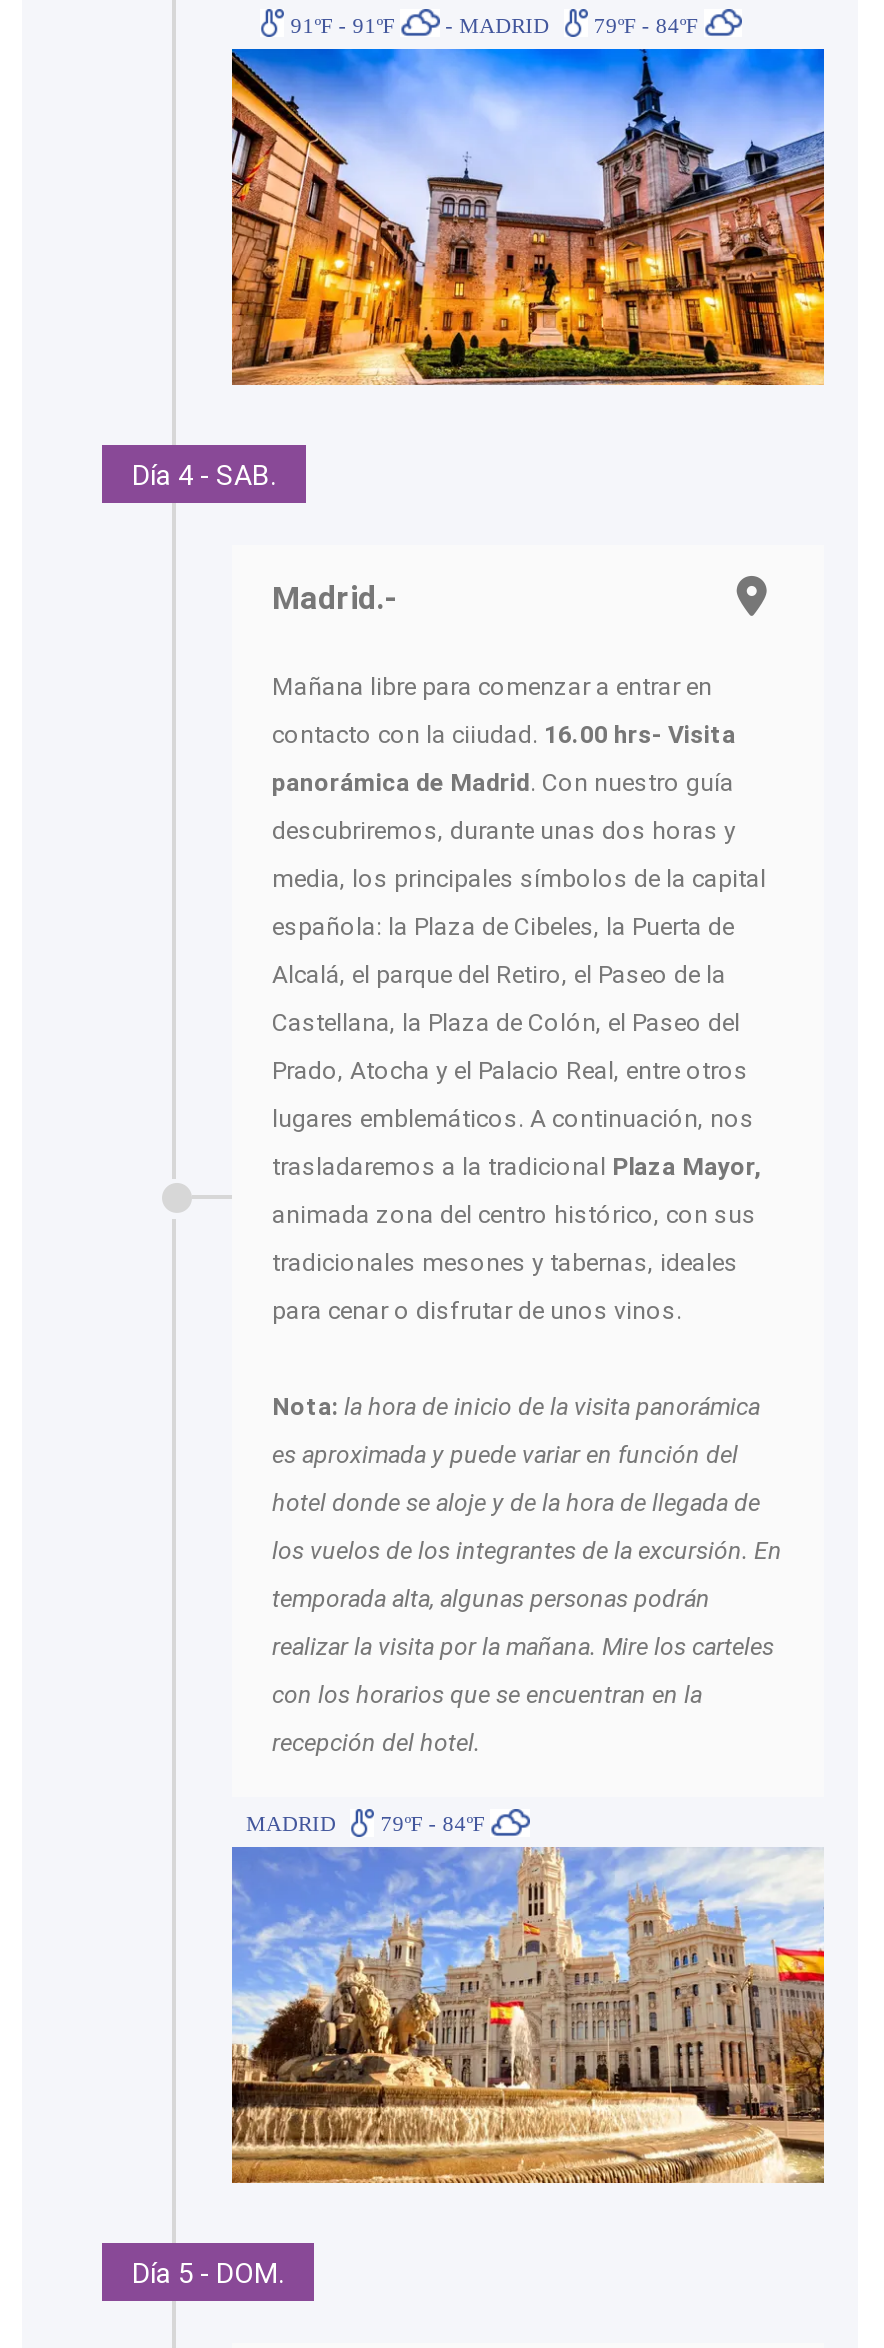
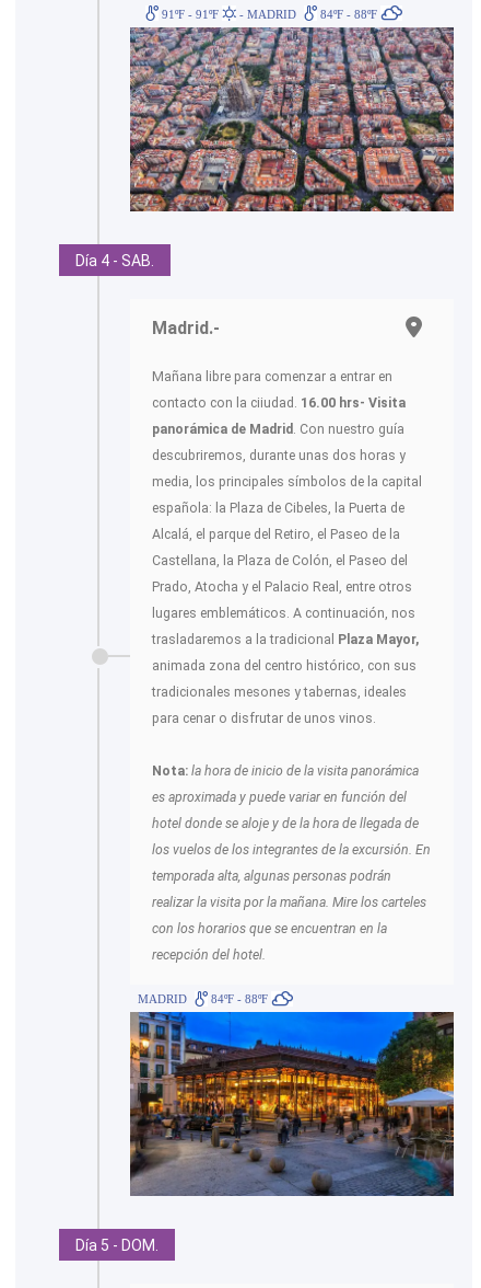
[230,9,826,387] [image] -> [129,26,455,212] [image]
[284,12,704,36] 91ºF - 91ºF - MADRID 79ºF - 84ºF -> [159,7,381,20] 91ºF - 91ºF - MADRID 84ºF - 88ºF
[246,1810,490,1834] MADRID 79ºF - 84ºF -> [138,992,271,1005] MADRID 84ºF - 88ºF
[230,1845,826,2185] [image] -> [129,1011,455,1197] [image]

